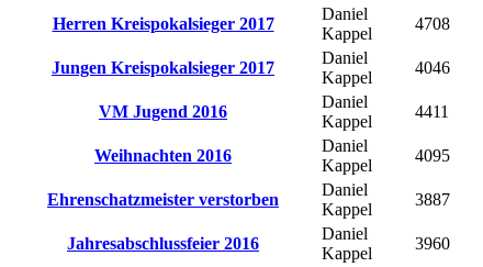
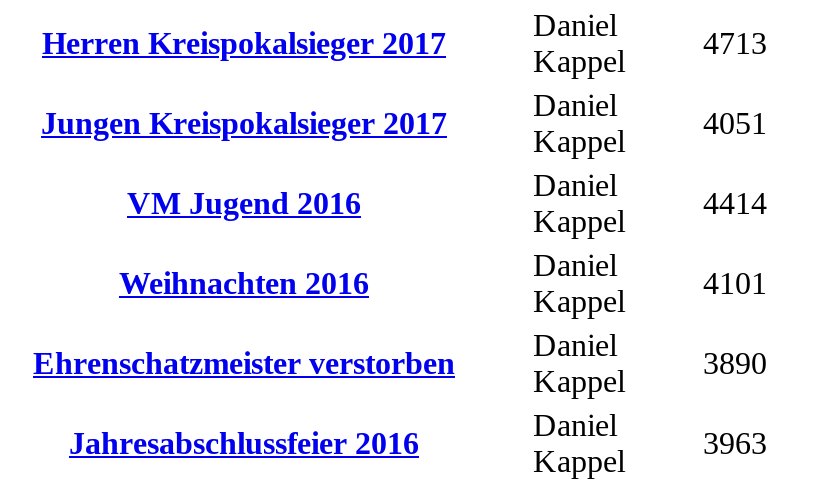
[415,15,450,33] 4708 -> [703,27,767,61] 4713
[415,59,450,77] 4046 -> [703,107,767,141] 4051
[415,103,449,121] 4411 -> [703,187,767,221] 4414
[415,147,450,165] 4095 -> [703,267,767,301] 4101
[415,191,450,209] 3887 -> [703,347,767,381] 3890
[415,234,450,253] 3960 -> [703,427,767,461] 3963

